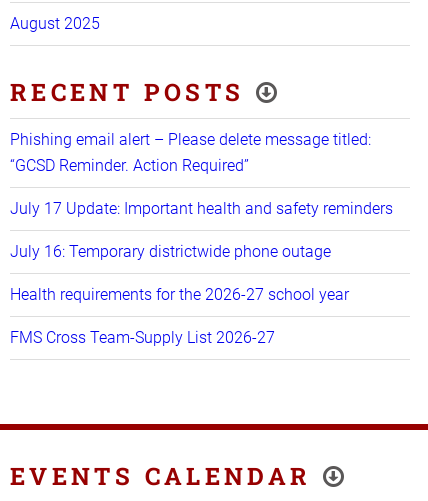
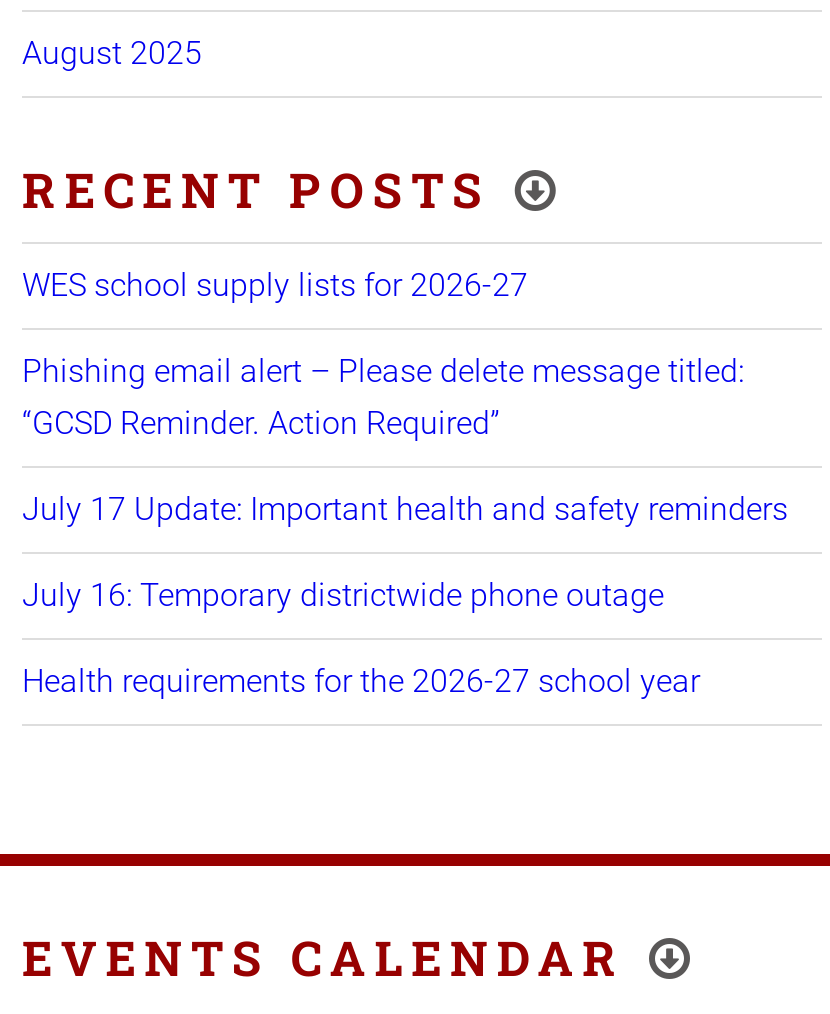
none -> [22,266,528,304] WES school supply lists for 2026-27
moved [10,130,393,304] -> [22,352,788,700]: Phishing email alert – Please delete message titled: | “GCSD Reminder. Action Required” | July 17 Update: Important health and safety reminders | July 16: Temporary districtwide phone outage | Health requirements for the 2026-27 school year
[10,328,275,347] FMS Cross Team-Supply List 2026-27 -> none

